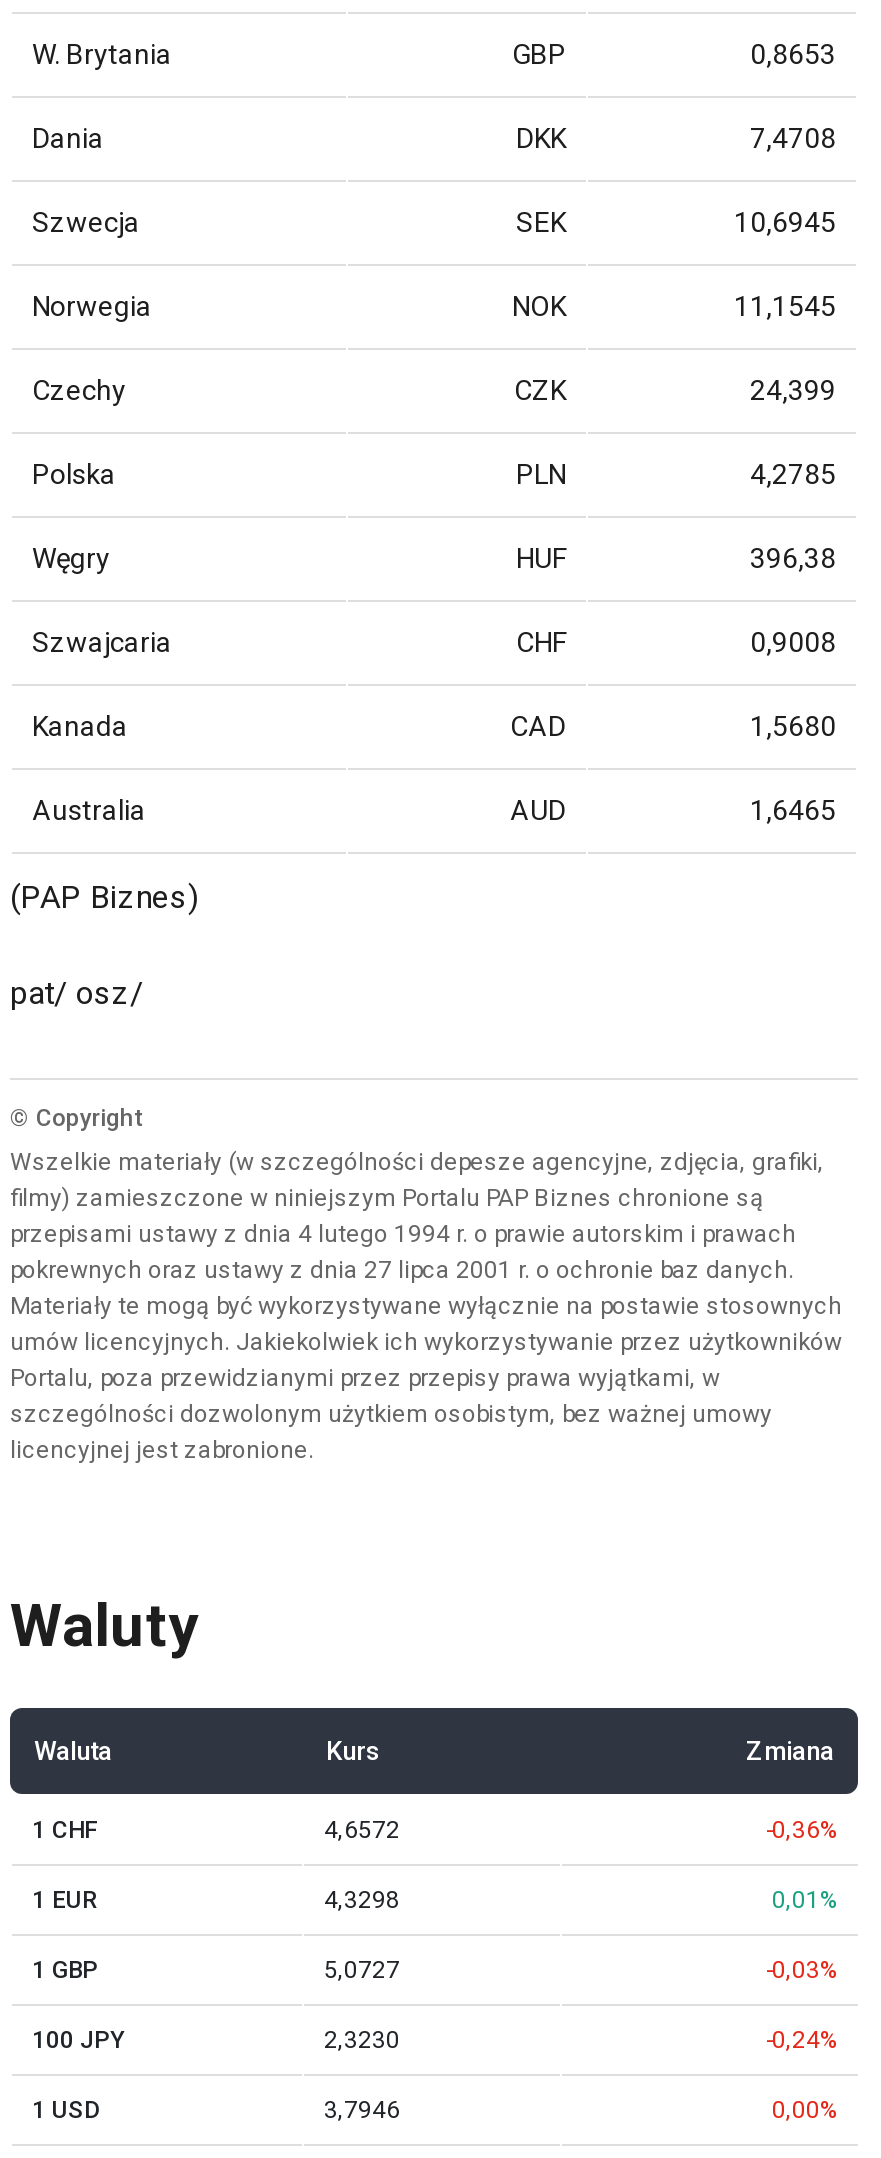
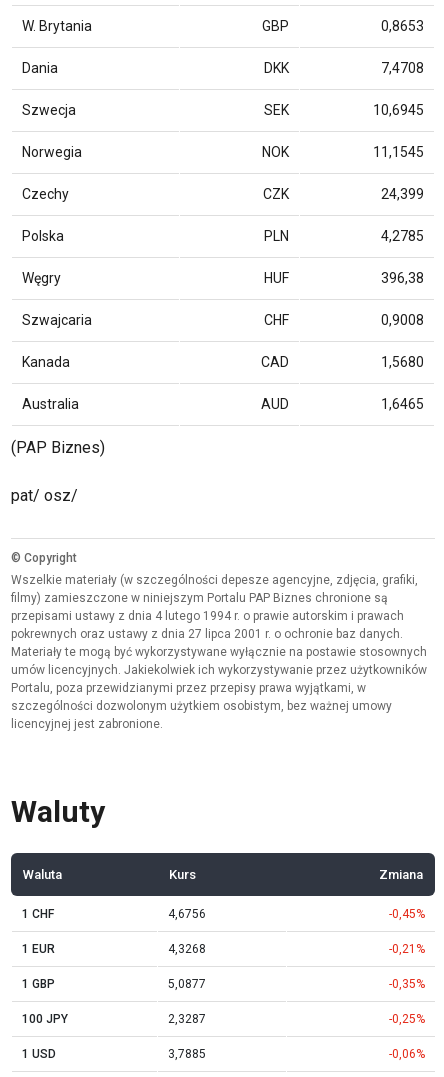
[324,1816,400,1844] 4,6572 -> [168,907,206,921] 4,6756
[766,1816,838,1844] -0,36% -> [389,907,425,921] -0,45%
[324,1886,400,1914] 4,3298 -> [168,942,206,956] 4,3268
[772,1886,838,1914] 0,01% -> [389,942,425,956] -0,21%
[324,1956,400,1984] 5,0727 -> [168,977,206,991] 5,0877
[766,1956,838,1984] -0,03% -> [389,977,425,991] -0,35%
[324,2026,400,2054] 2,3230 -> [168,1012,206,1026] 2,3287
[766,2026,838,2054] -0,24% -> [389,1012,425,1026] -0,25%
[324,2096,400,2124] 3,7946 -> [168,1047,206,1061] 3,7885
[772,2096,838,2124] 0,00% -> [389,1047,425,1061] -0,06%

